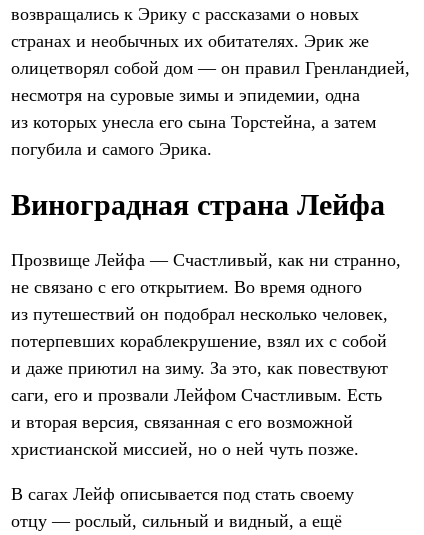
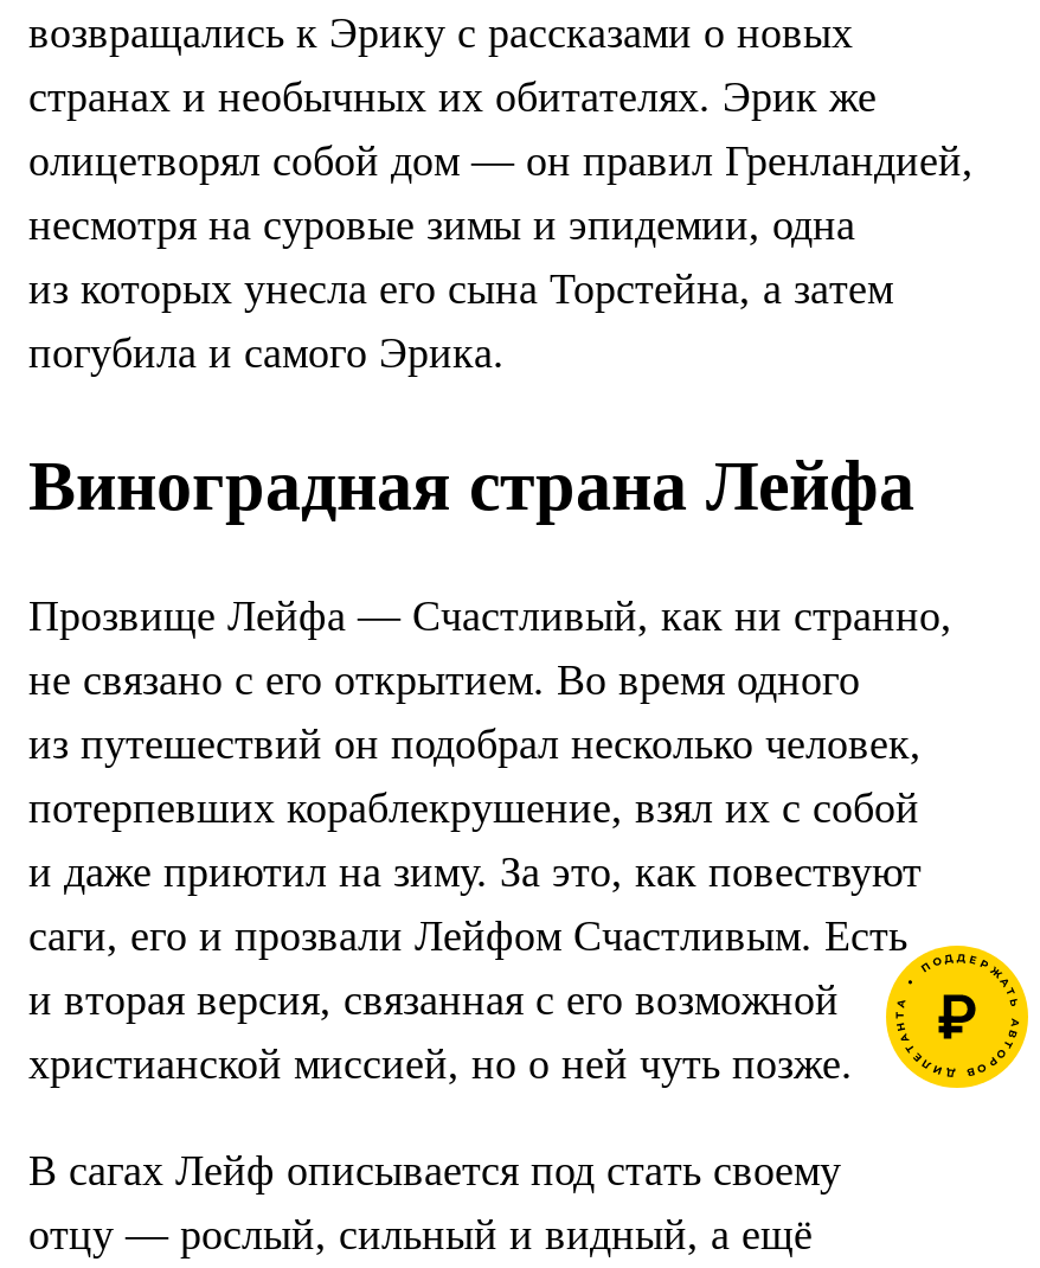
none -> [884,943,1031,1090] [image]

